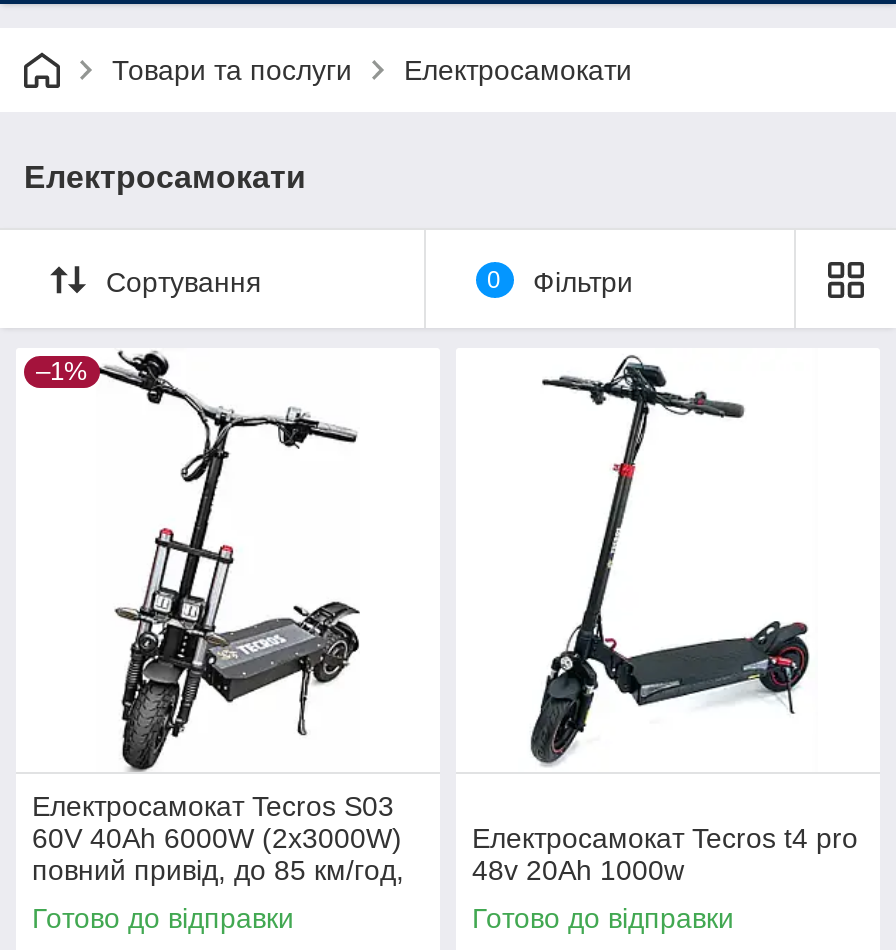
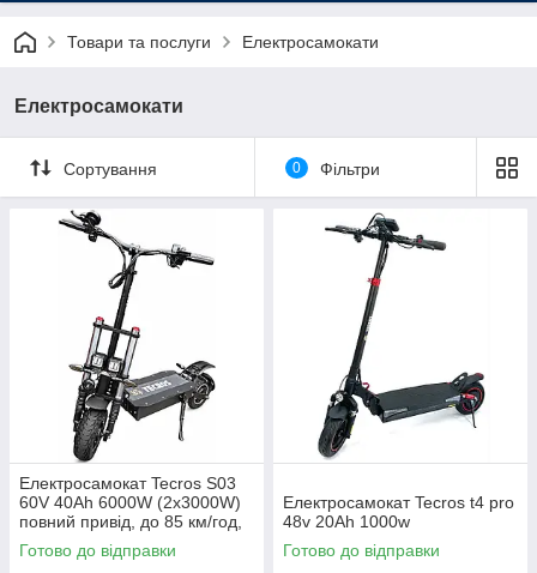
[36,356,88,386] –1% -> none

